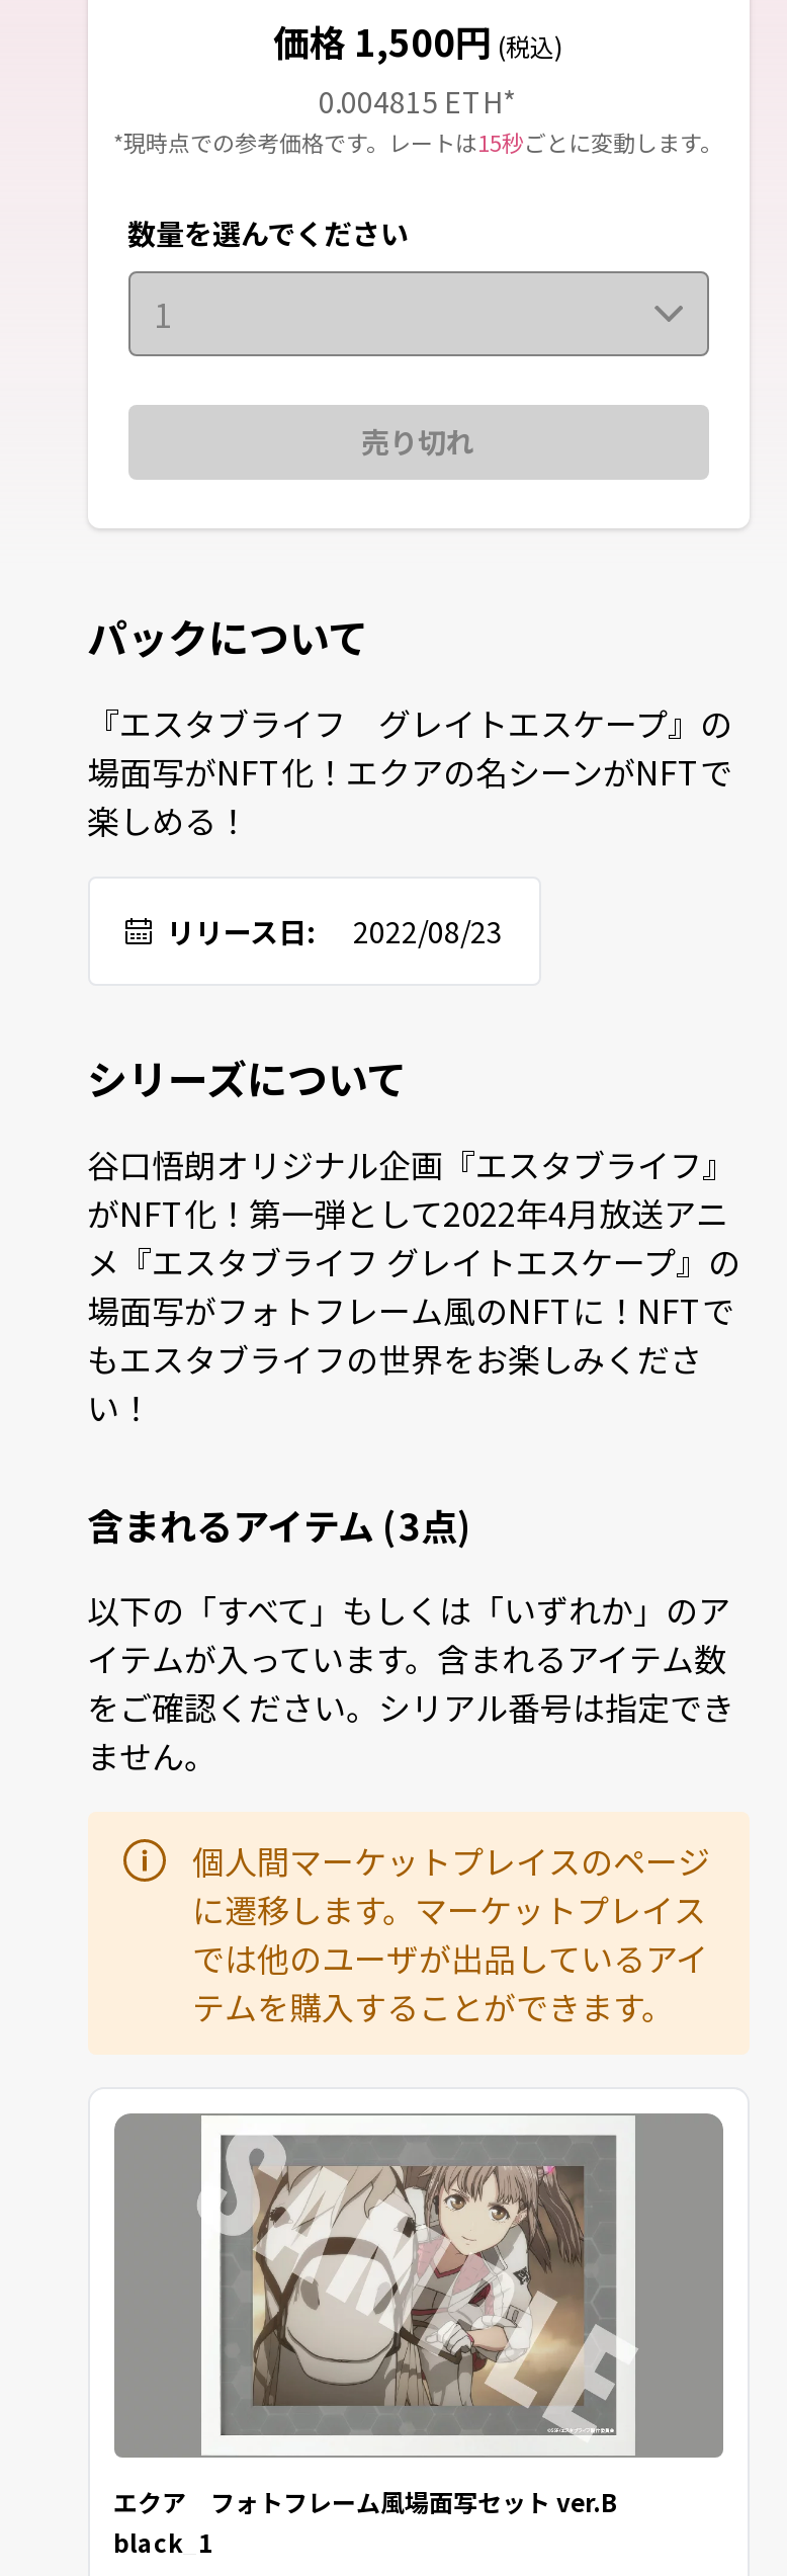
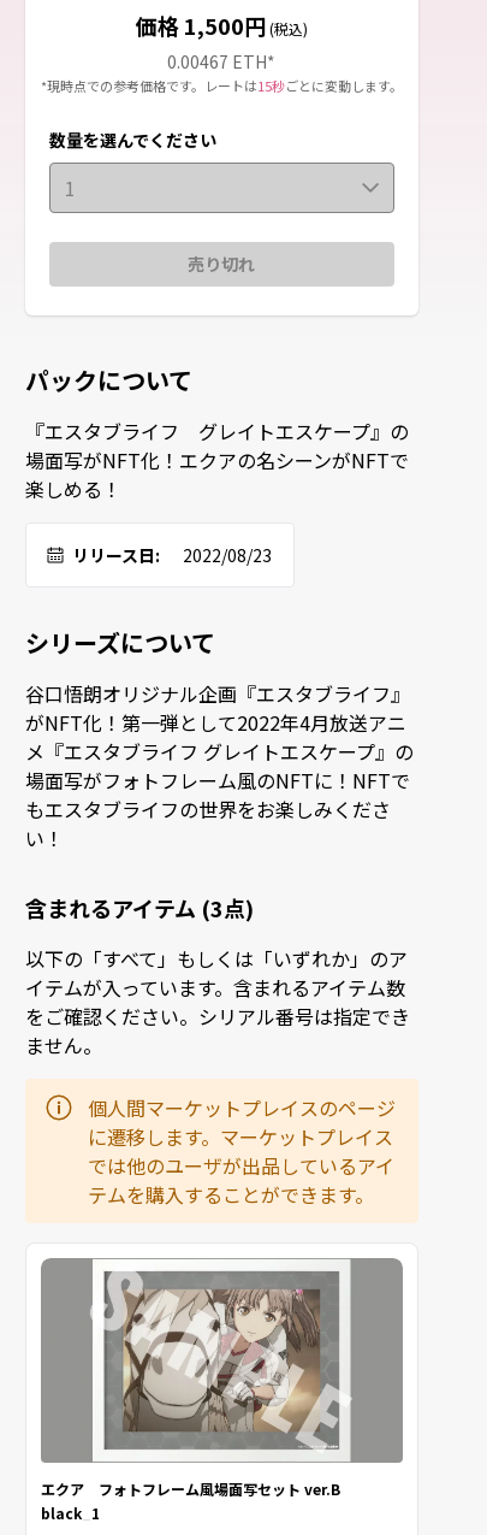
[319,81,517,121] 0.004815 ETH* -> [167,49,275,73] 0.00467 ETH*

